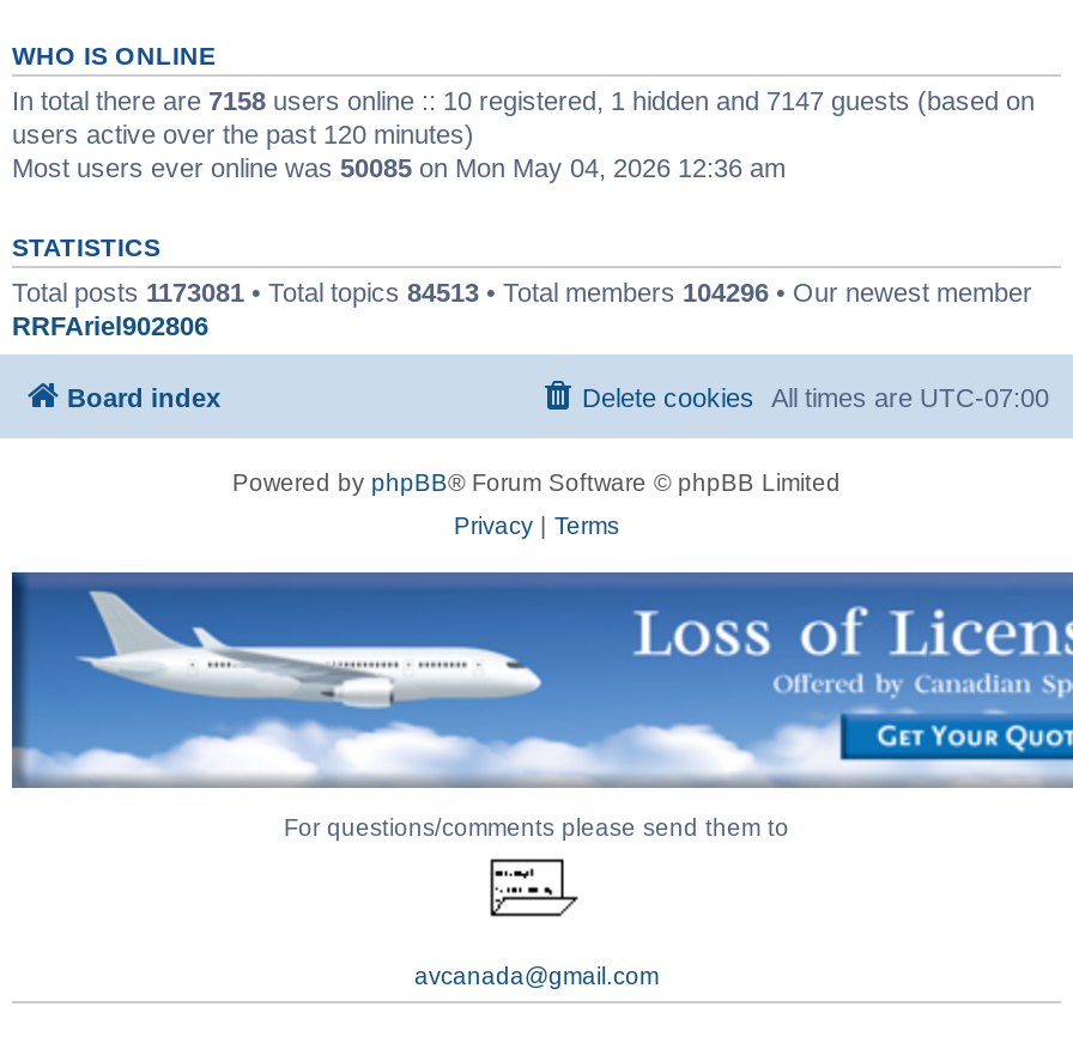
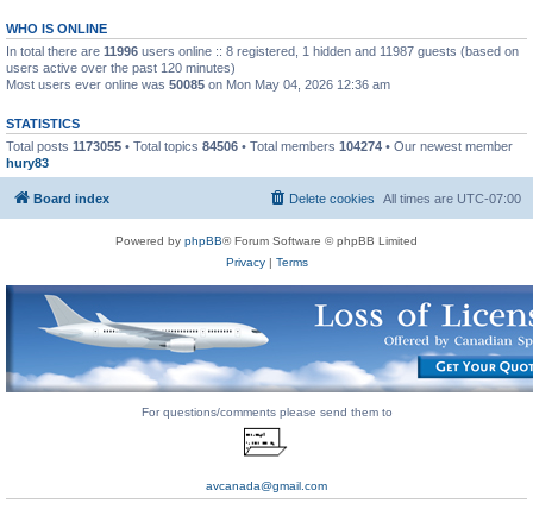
[12,85,1035,114] In total there are 7158 users online :: 10 registered, 1 hidden and 7147 guests (based on -> [6,43,519,58] In total there are 11996 users online :: 8 registered, 1 hidden and 11987 guests (based on
[12,277,1032,339] Total posts 1173081 • Total topics 84513 • Total members 104296 • Our newest member | RRFAriel902806 -> [6,139,513,169] Total posts 1173055 • Total topics 84506 • Total members 104274 • Our newest member | hury83

